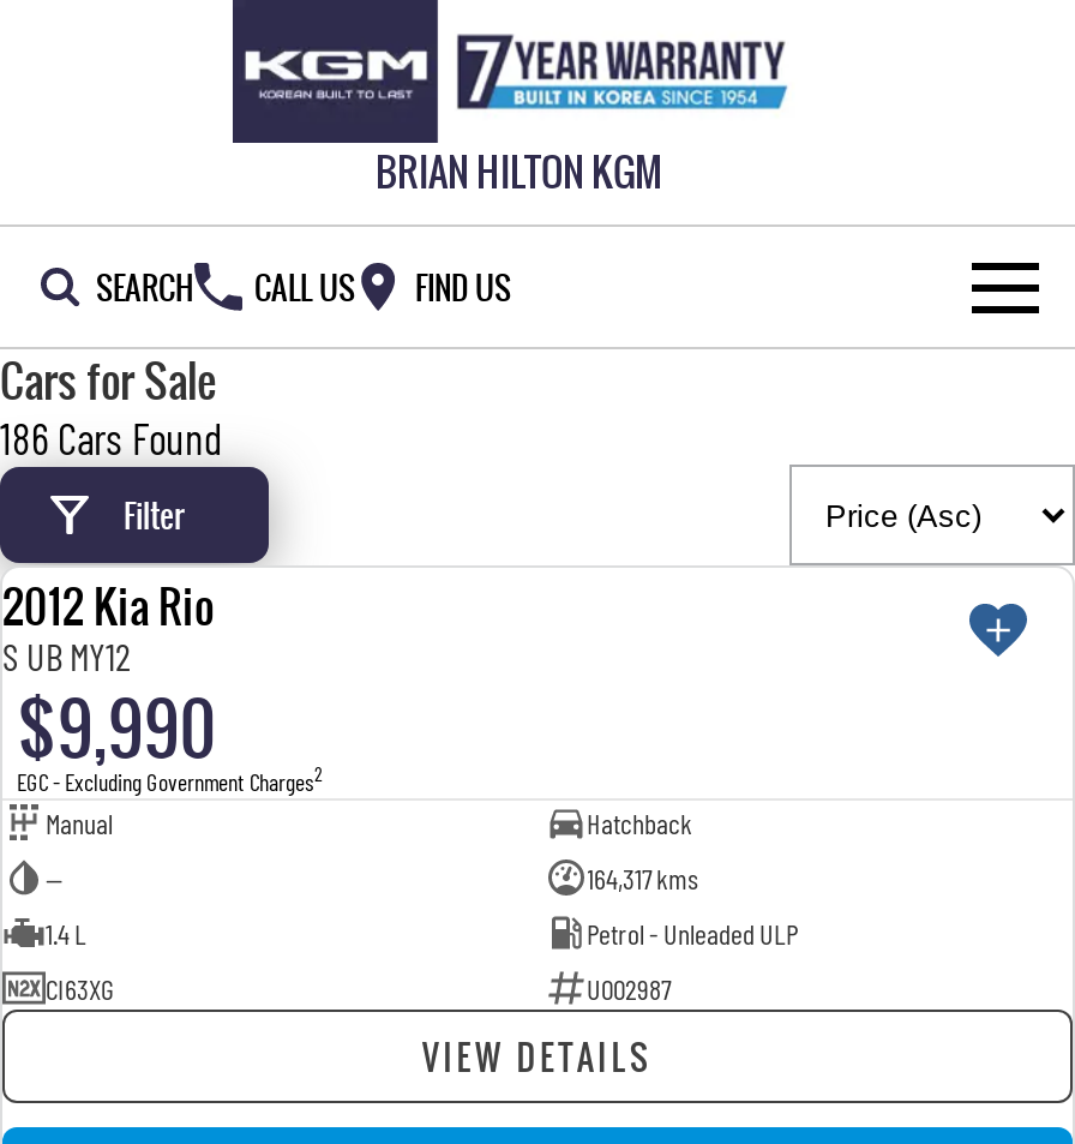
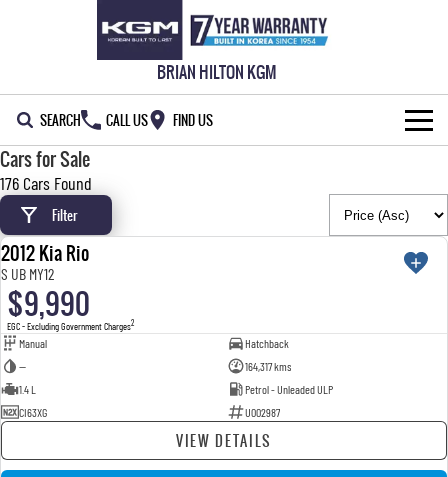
[0,412,223,465] 186 Cars Found -> [0,172,92,194] 176 Cars Found

